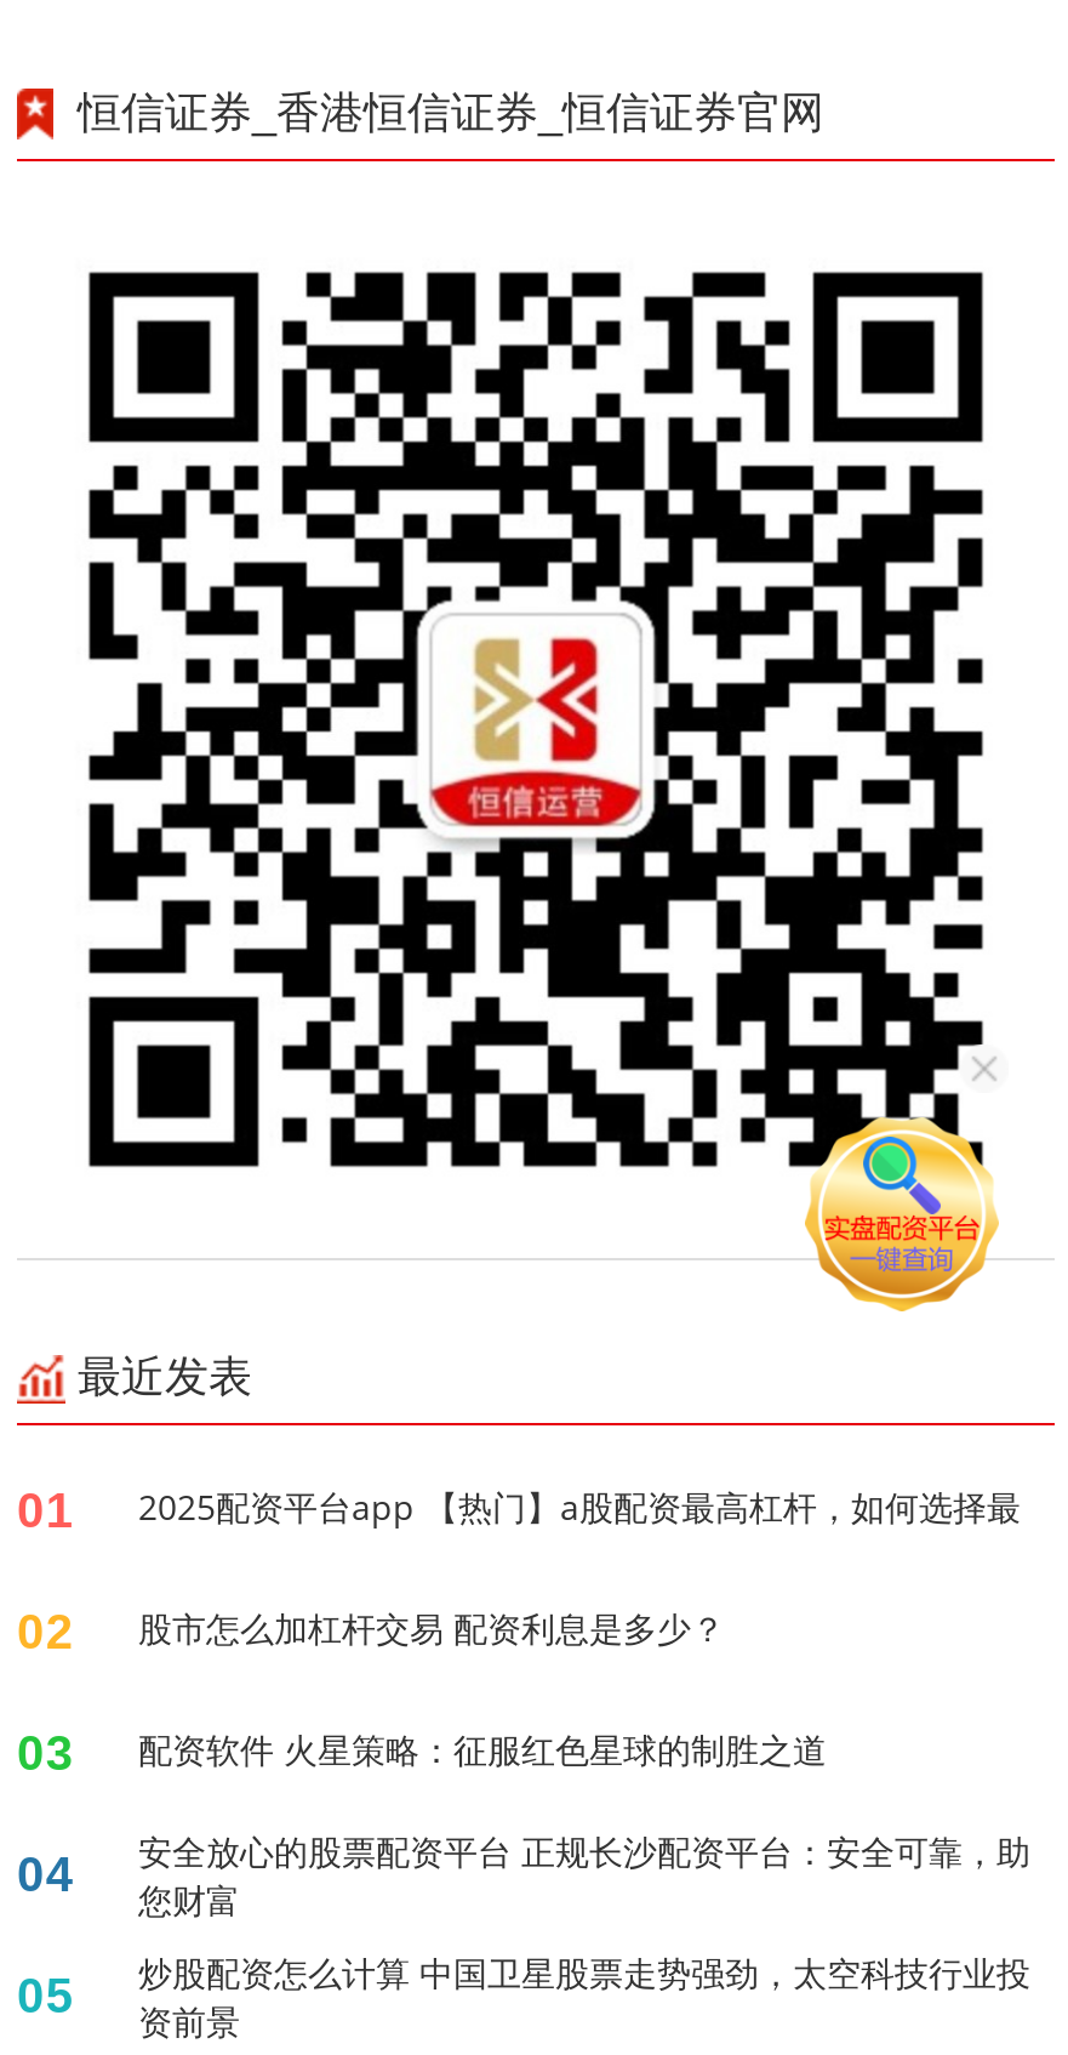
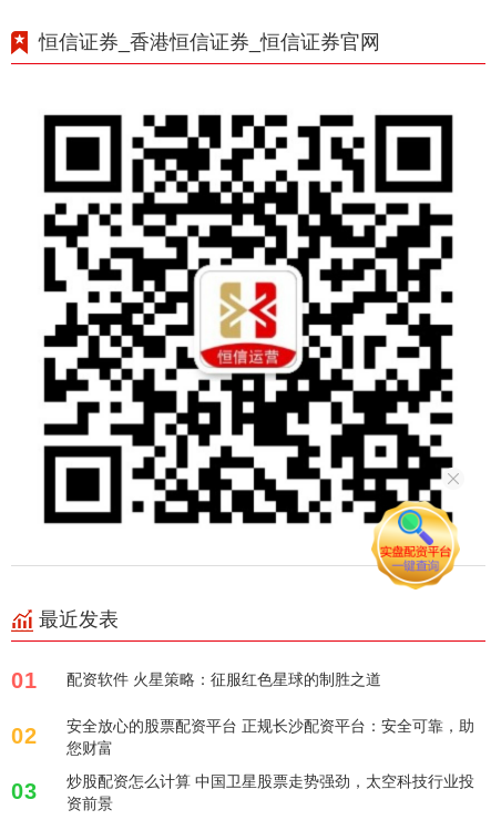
[17,1483,1021,1779] 2025配资平台app 【热门】a股配资最高杠杆，如何选择最 | 02 | 股市怎么加杠杆交易 配资利息是多少？ | 03 -> none
[17,1827,1030,1922] 04 安全放心的股票配资平台 正规长沙配资平台：安全可靠，助 您财富 -> [11,714,474,758] 02 安全放心的股票配资平台 正规长沙配资平台：安全可靠，助 您财富
[17,1949,1030,2043] 05 炒股配资怎么计算 中国卫星股票走势强劲，太空科技行业投 资前景 -> [11,770,474,813] 03 炒股配资怎么计算 中国卫星股票走势强劲，太空科技行业投 资前景

